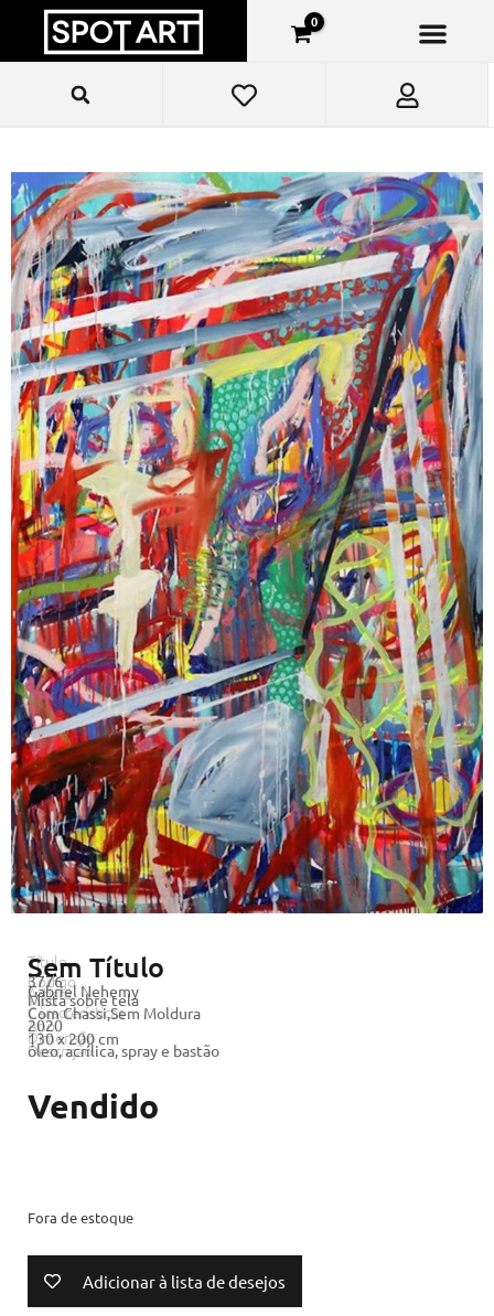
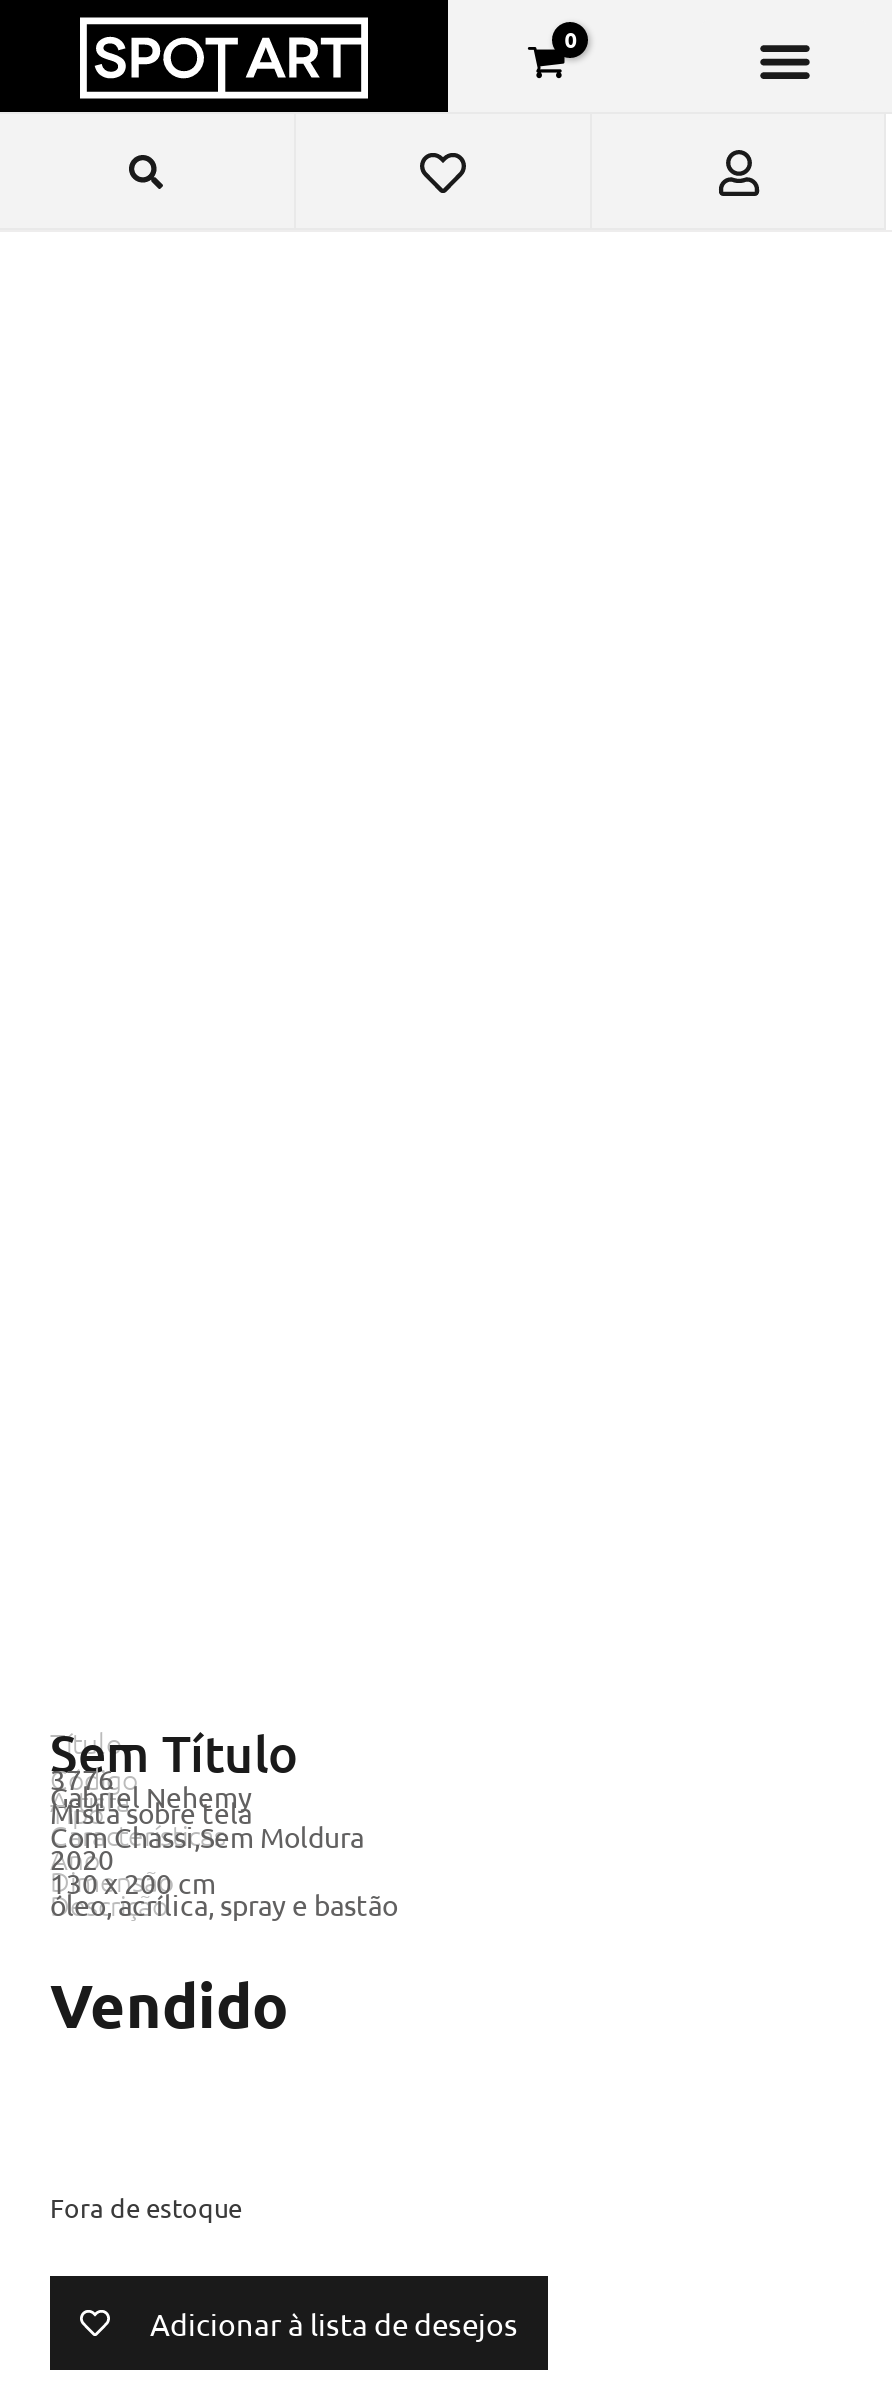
[10,171,484,914] [image] -> none

